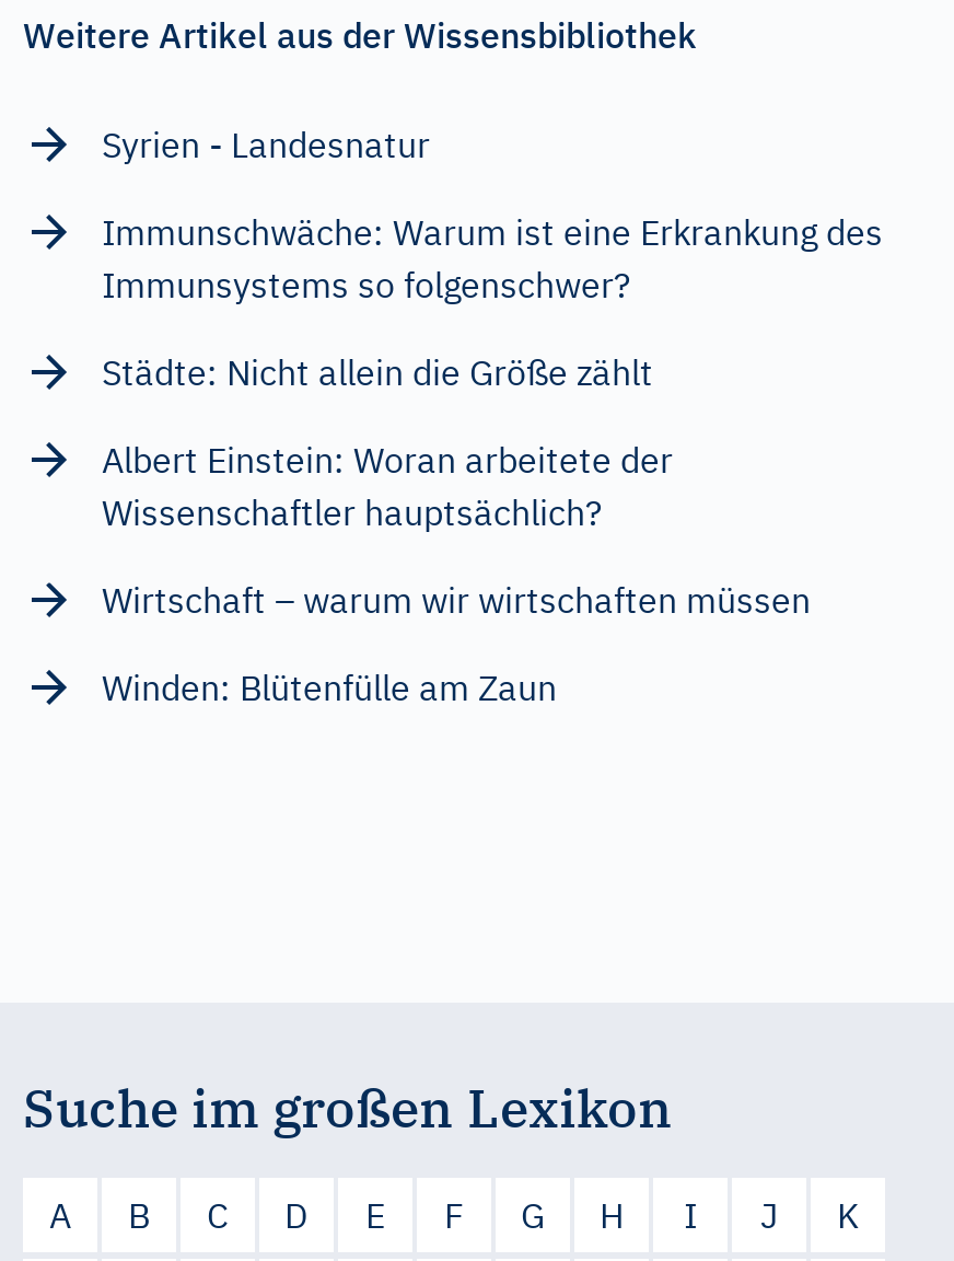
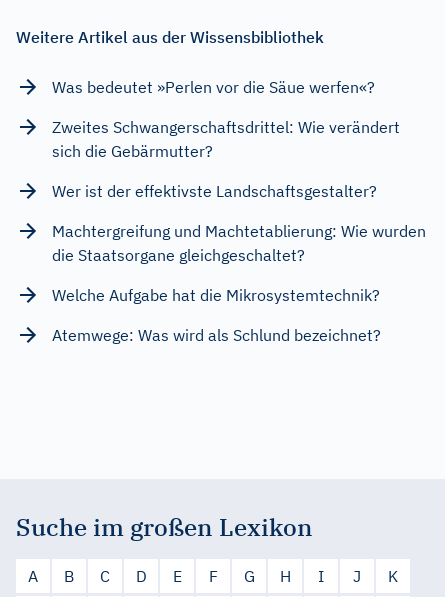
[102,122,430,166] Syrien - Landesnatur -> [52,77,375,97] Was bedeutet »Perlen vor die Säue werfen«?
[102,209,883,306] Immunschwäche: Warum ist eine Erkrankung des | Immunsystems so folgenschwer? -> [52,117,400,161] Zweites Schwangerschaftsdrittel: Wie verändert | sich die Gebärmutter?
[102,349,653,393] Städte: Nicht allein die Größe zählt -> [52,181,377,201] Wer ist der effektivste Landschaftsgestalter?
[102,437,673,533] Albert Einstein: Woran arbeitete der | Wissenschaftler hauptsächlich? -> [52,221,426,265] Machtergreifung und Machtetablierung: Wie wurden | die Staatsorgane gleichgeschaltet?
[102,577,811,621] Wirtschaft – warum wir wirtschaften müssen -> [52,285,380,305] Welche Aufgabe hat die Mikrosystemtechnik?
[102,665,557,708] Winden: Blütenfülle am Zaun -> [52,325,381,345] Atemwege: Was wird als Schlund bezeichnet?

